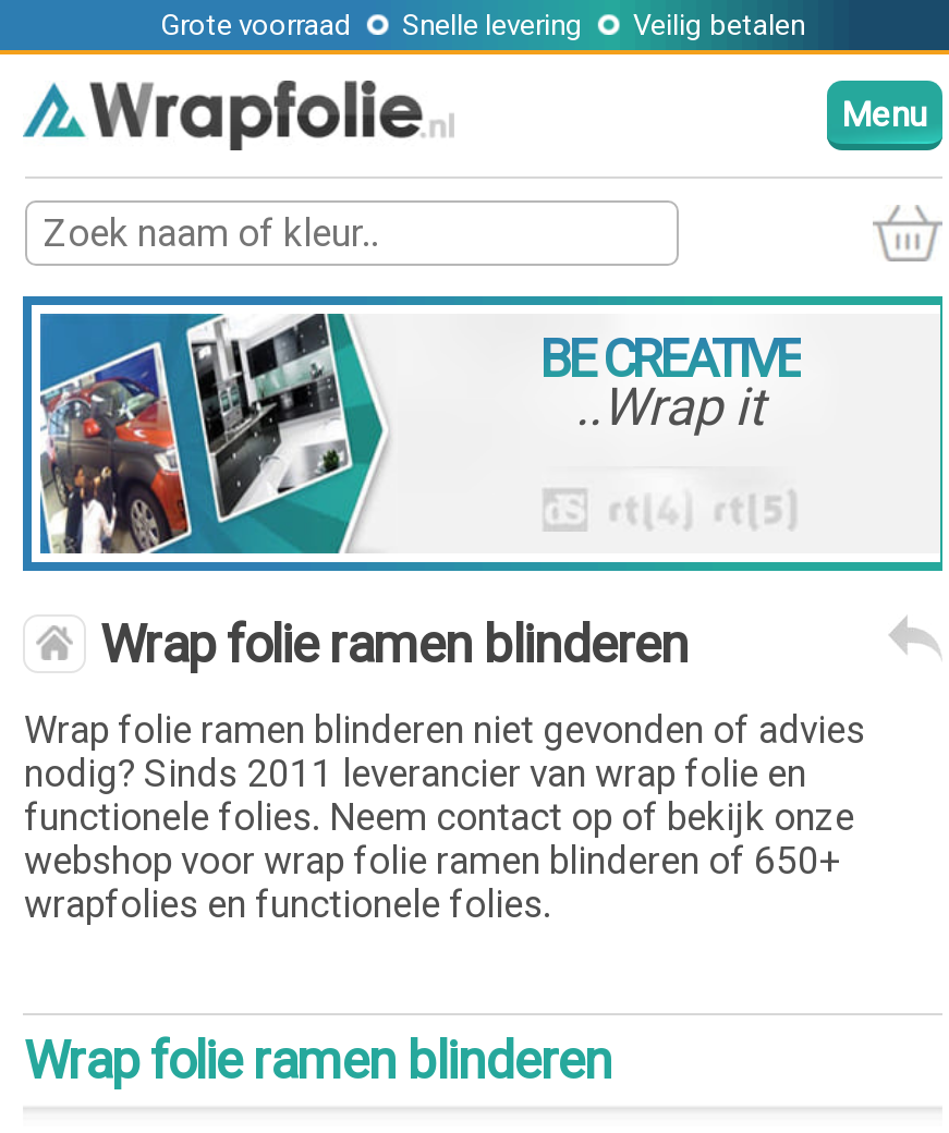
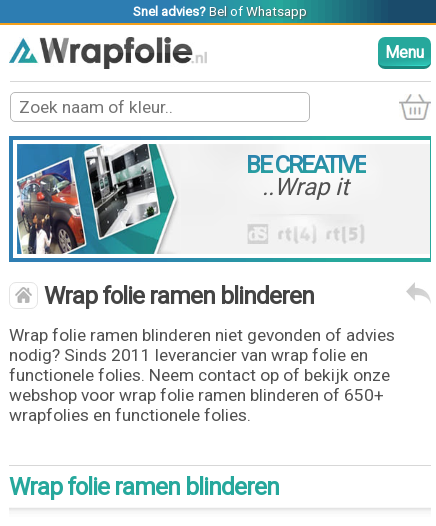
[160,9,805,41] Grote voorraad | Snelle levering | Veilig betalen -> [133,4,307,19] Snel advies? Bel of Whatsapp

